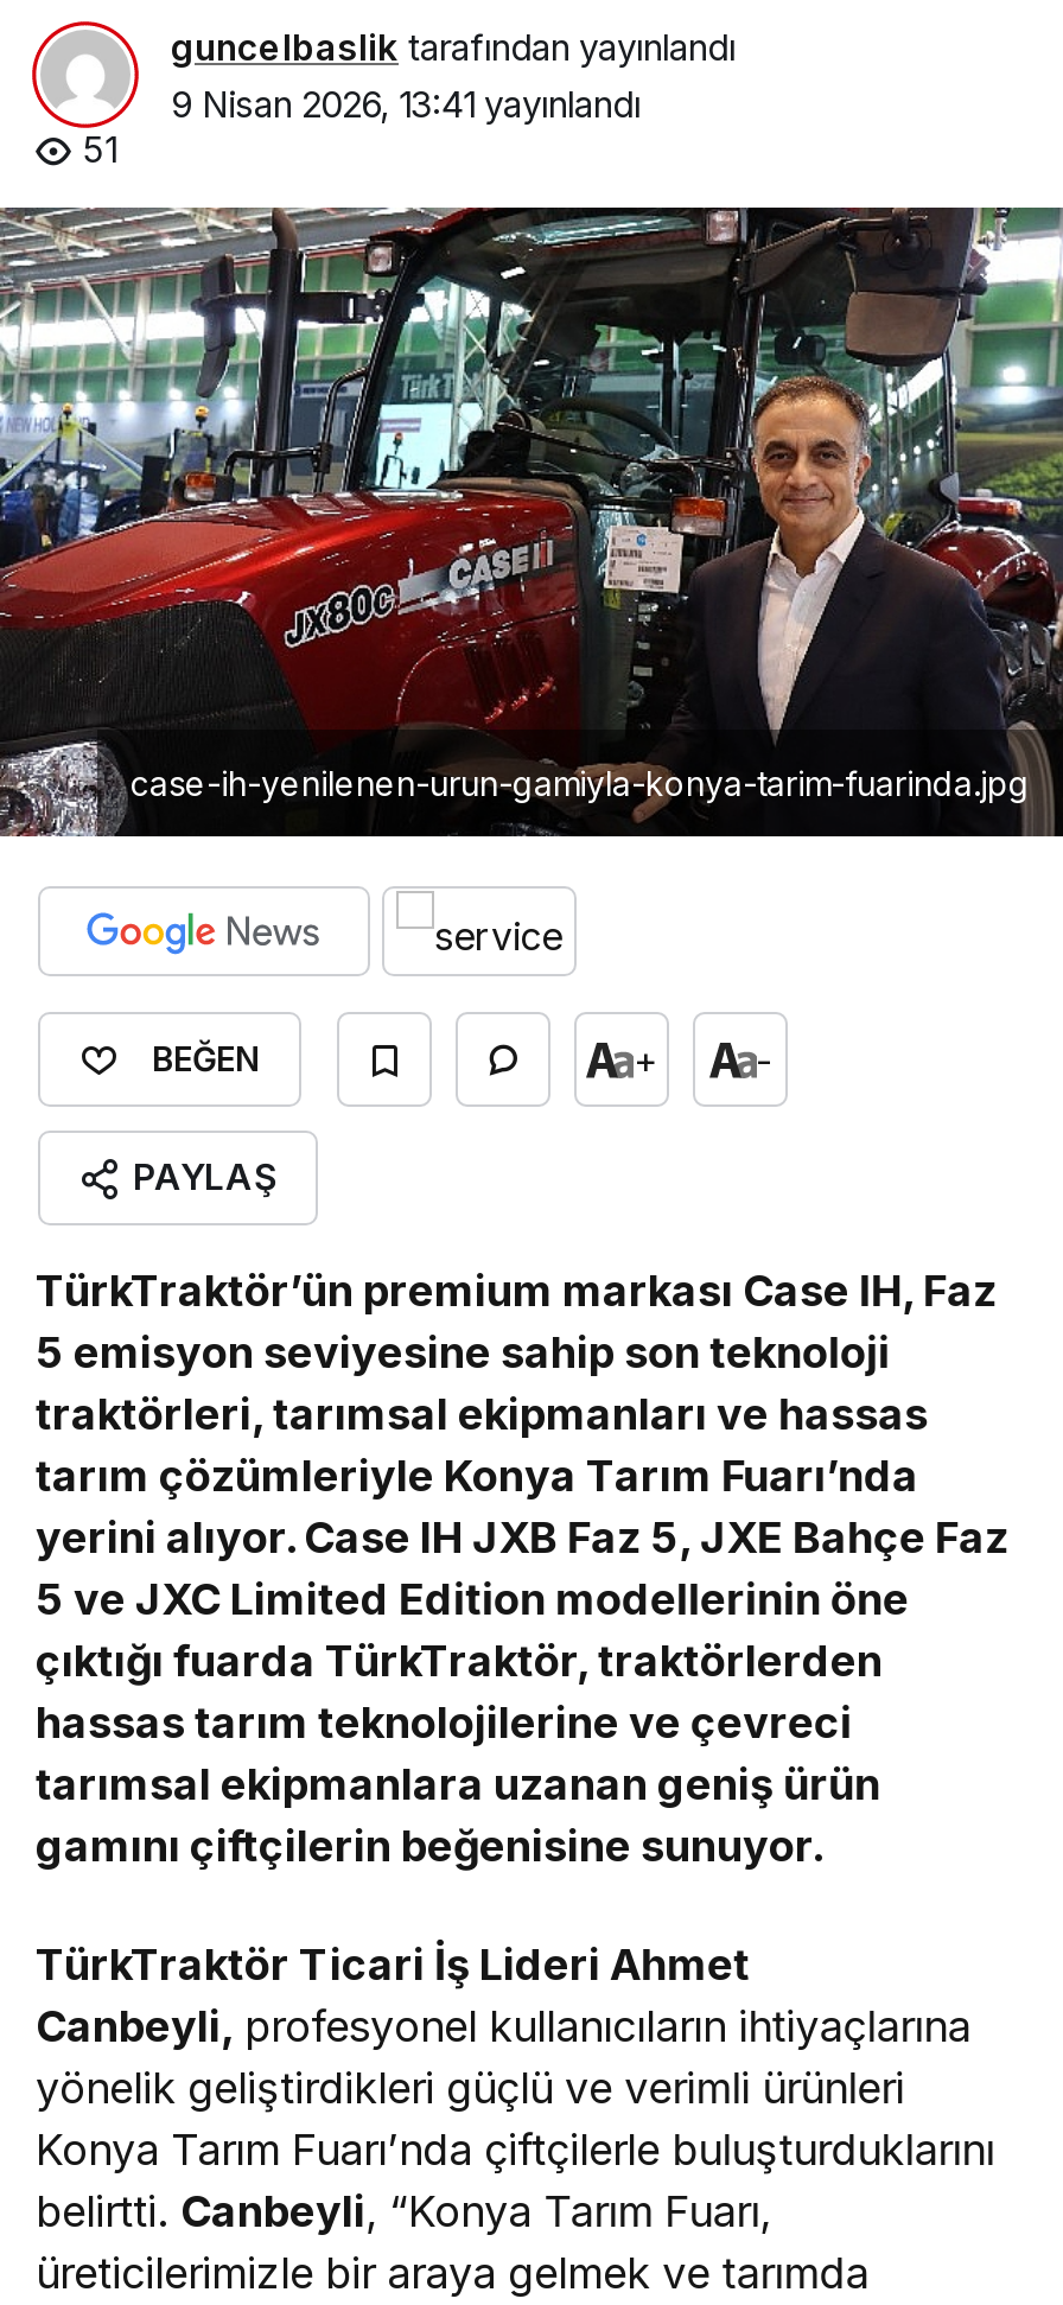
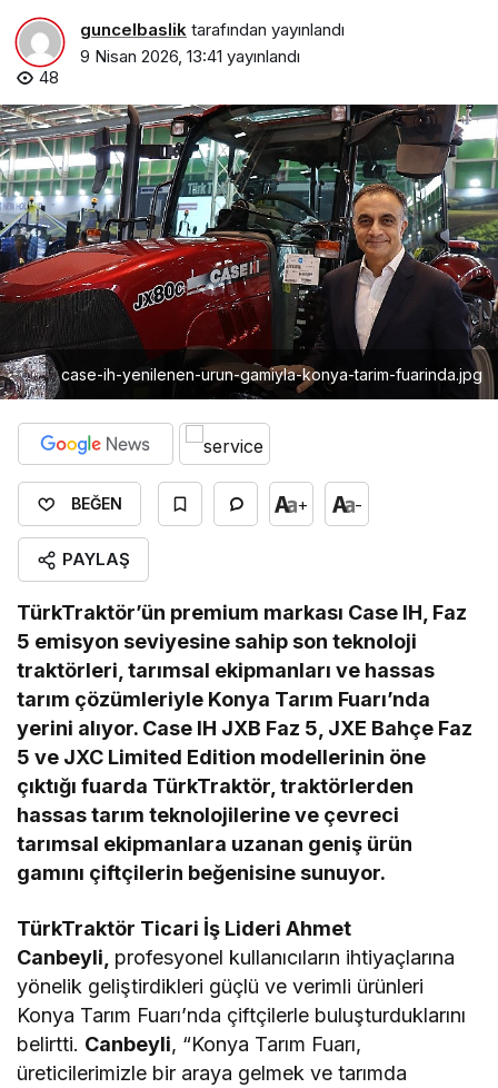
[83,126,116,171] 51 -> [39,66,59,87] 48

